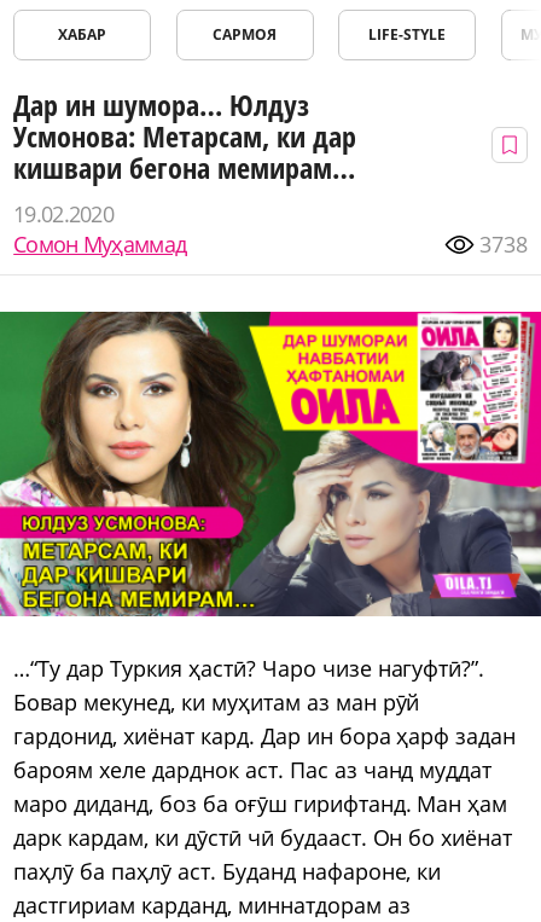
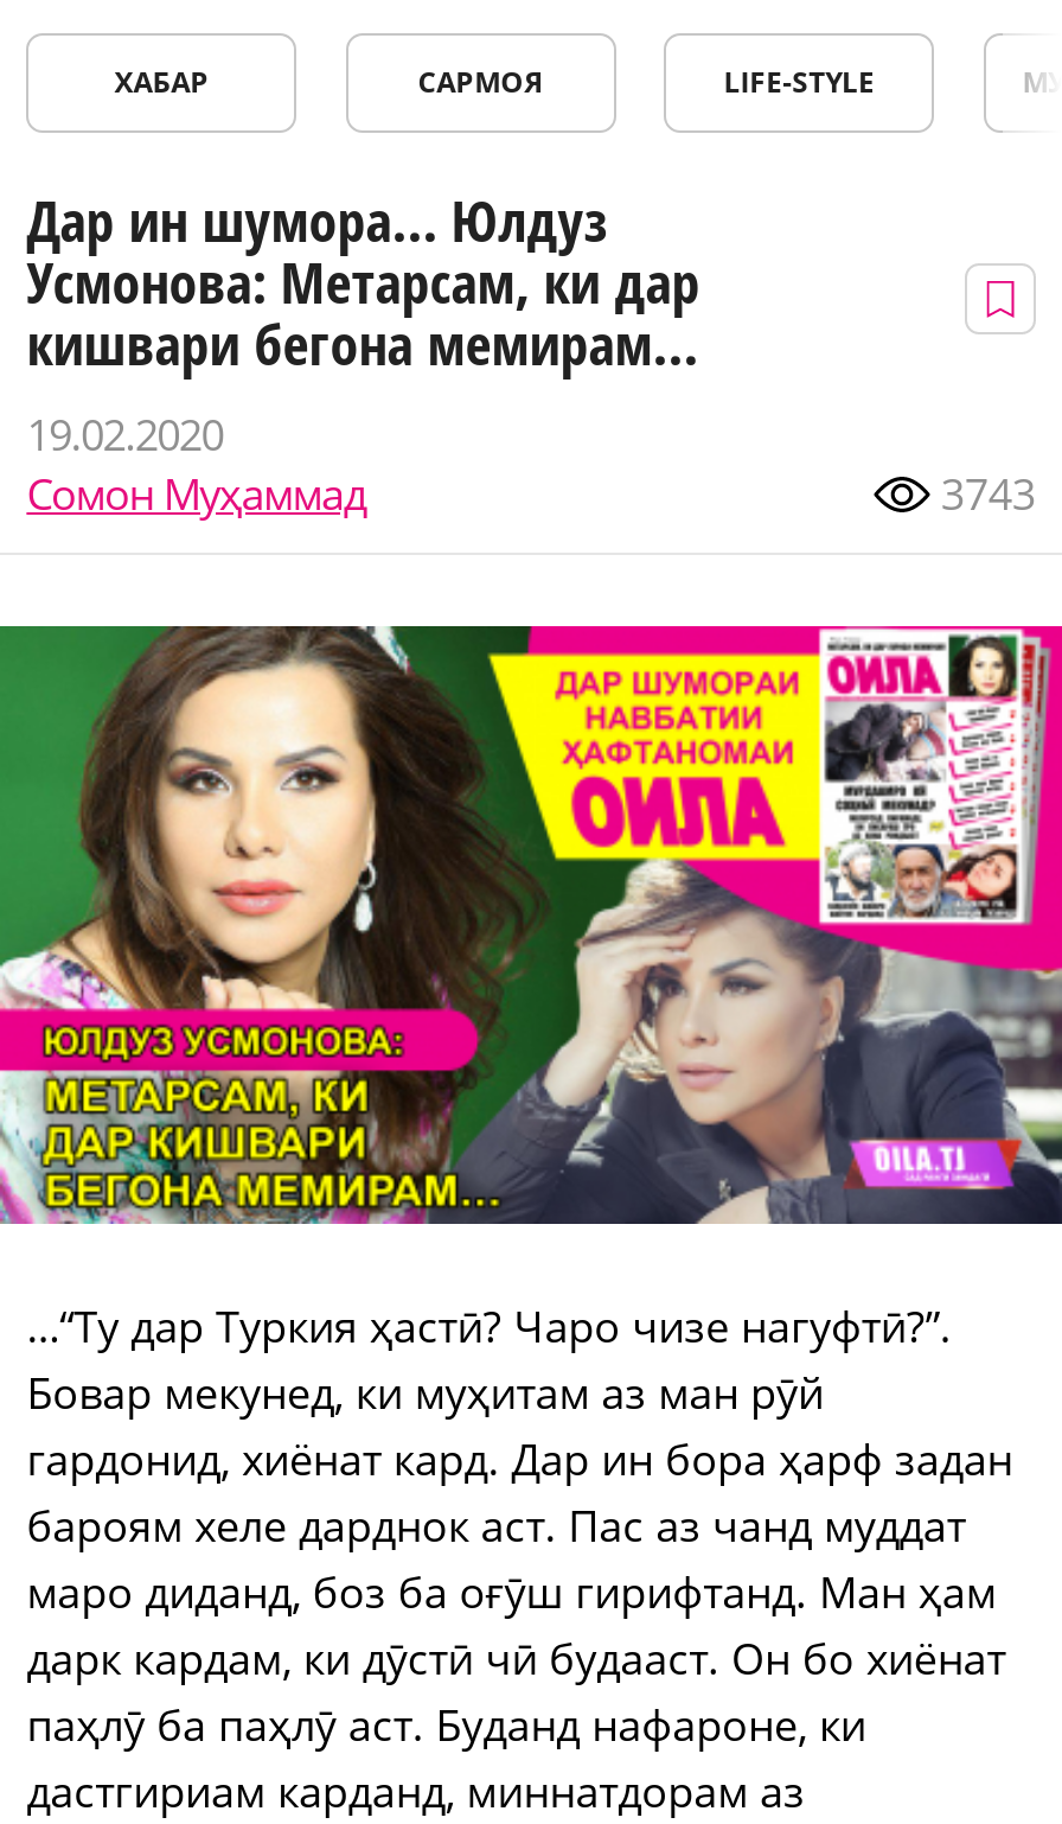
[479,230,527,259] 3738 -> [941,466,1035,523] 3743

